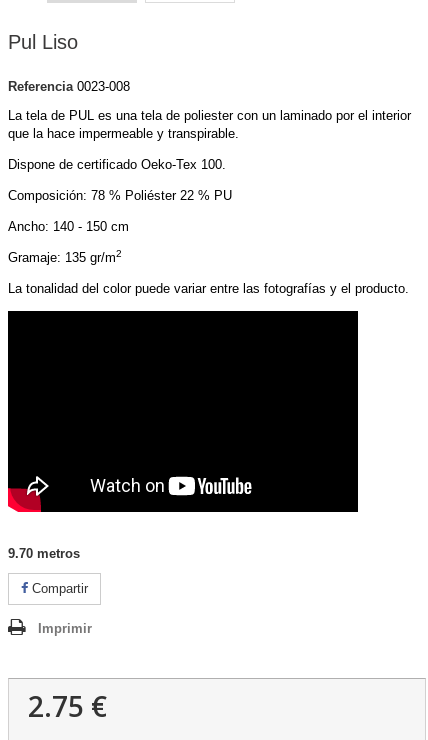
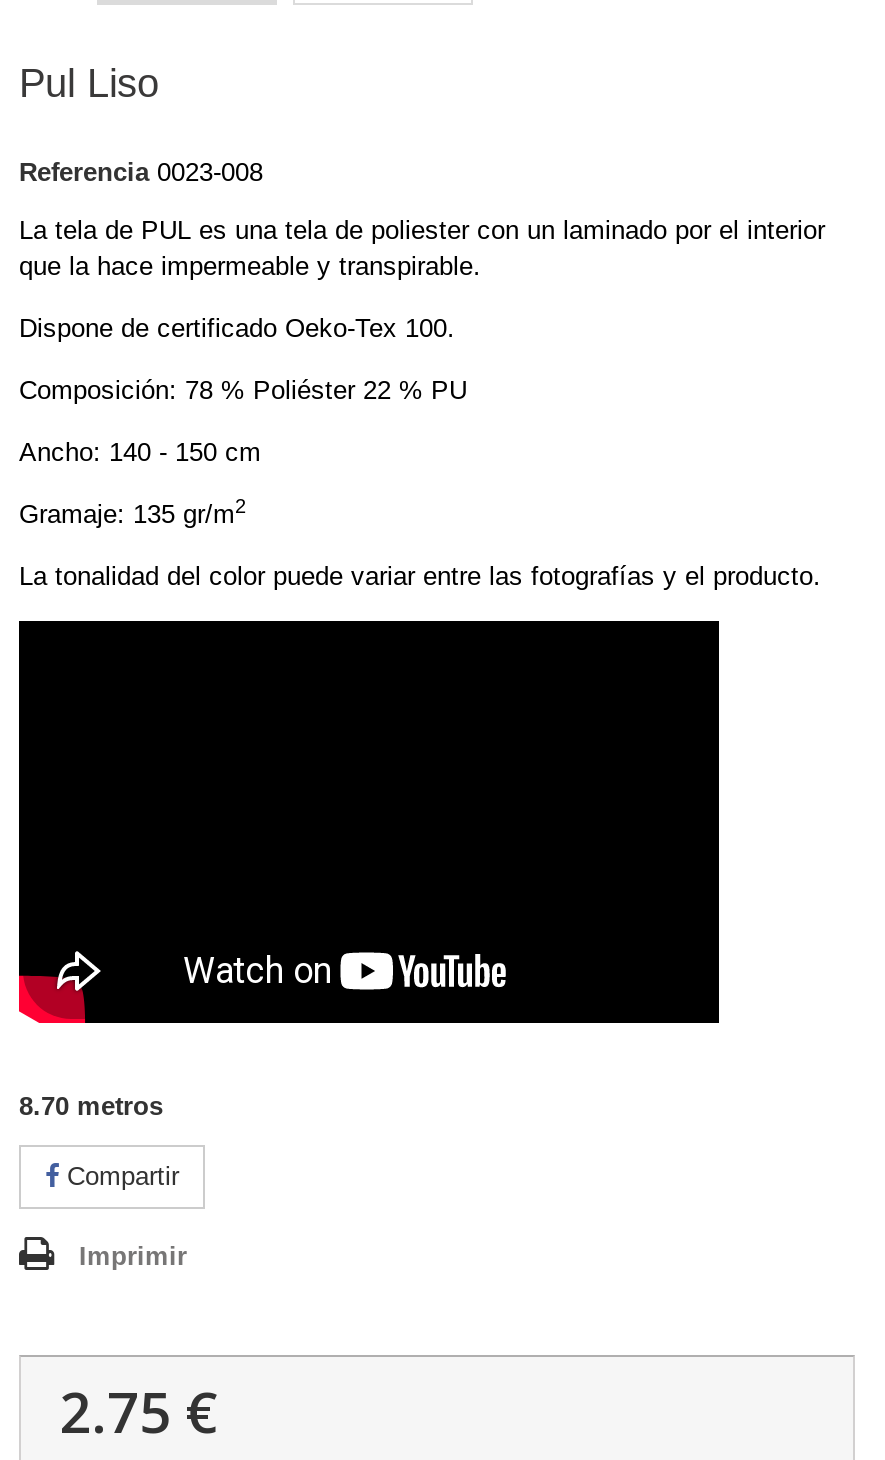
[8,546,80,561] 9.70 metros -> [19,1091,163,1121] 8.70 metros

